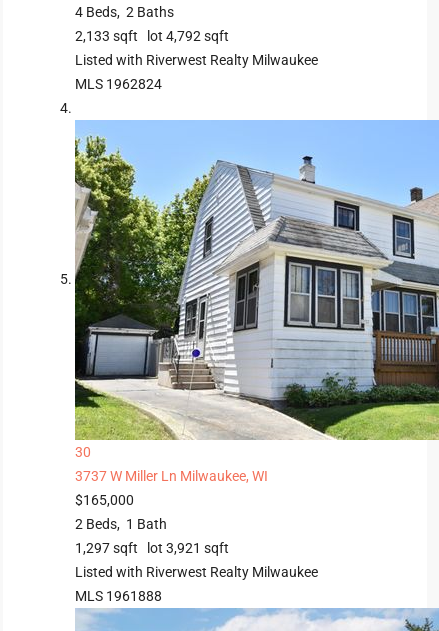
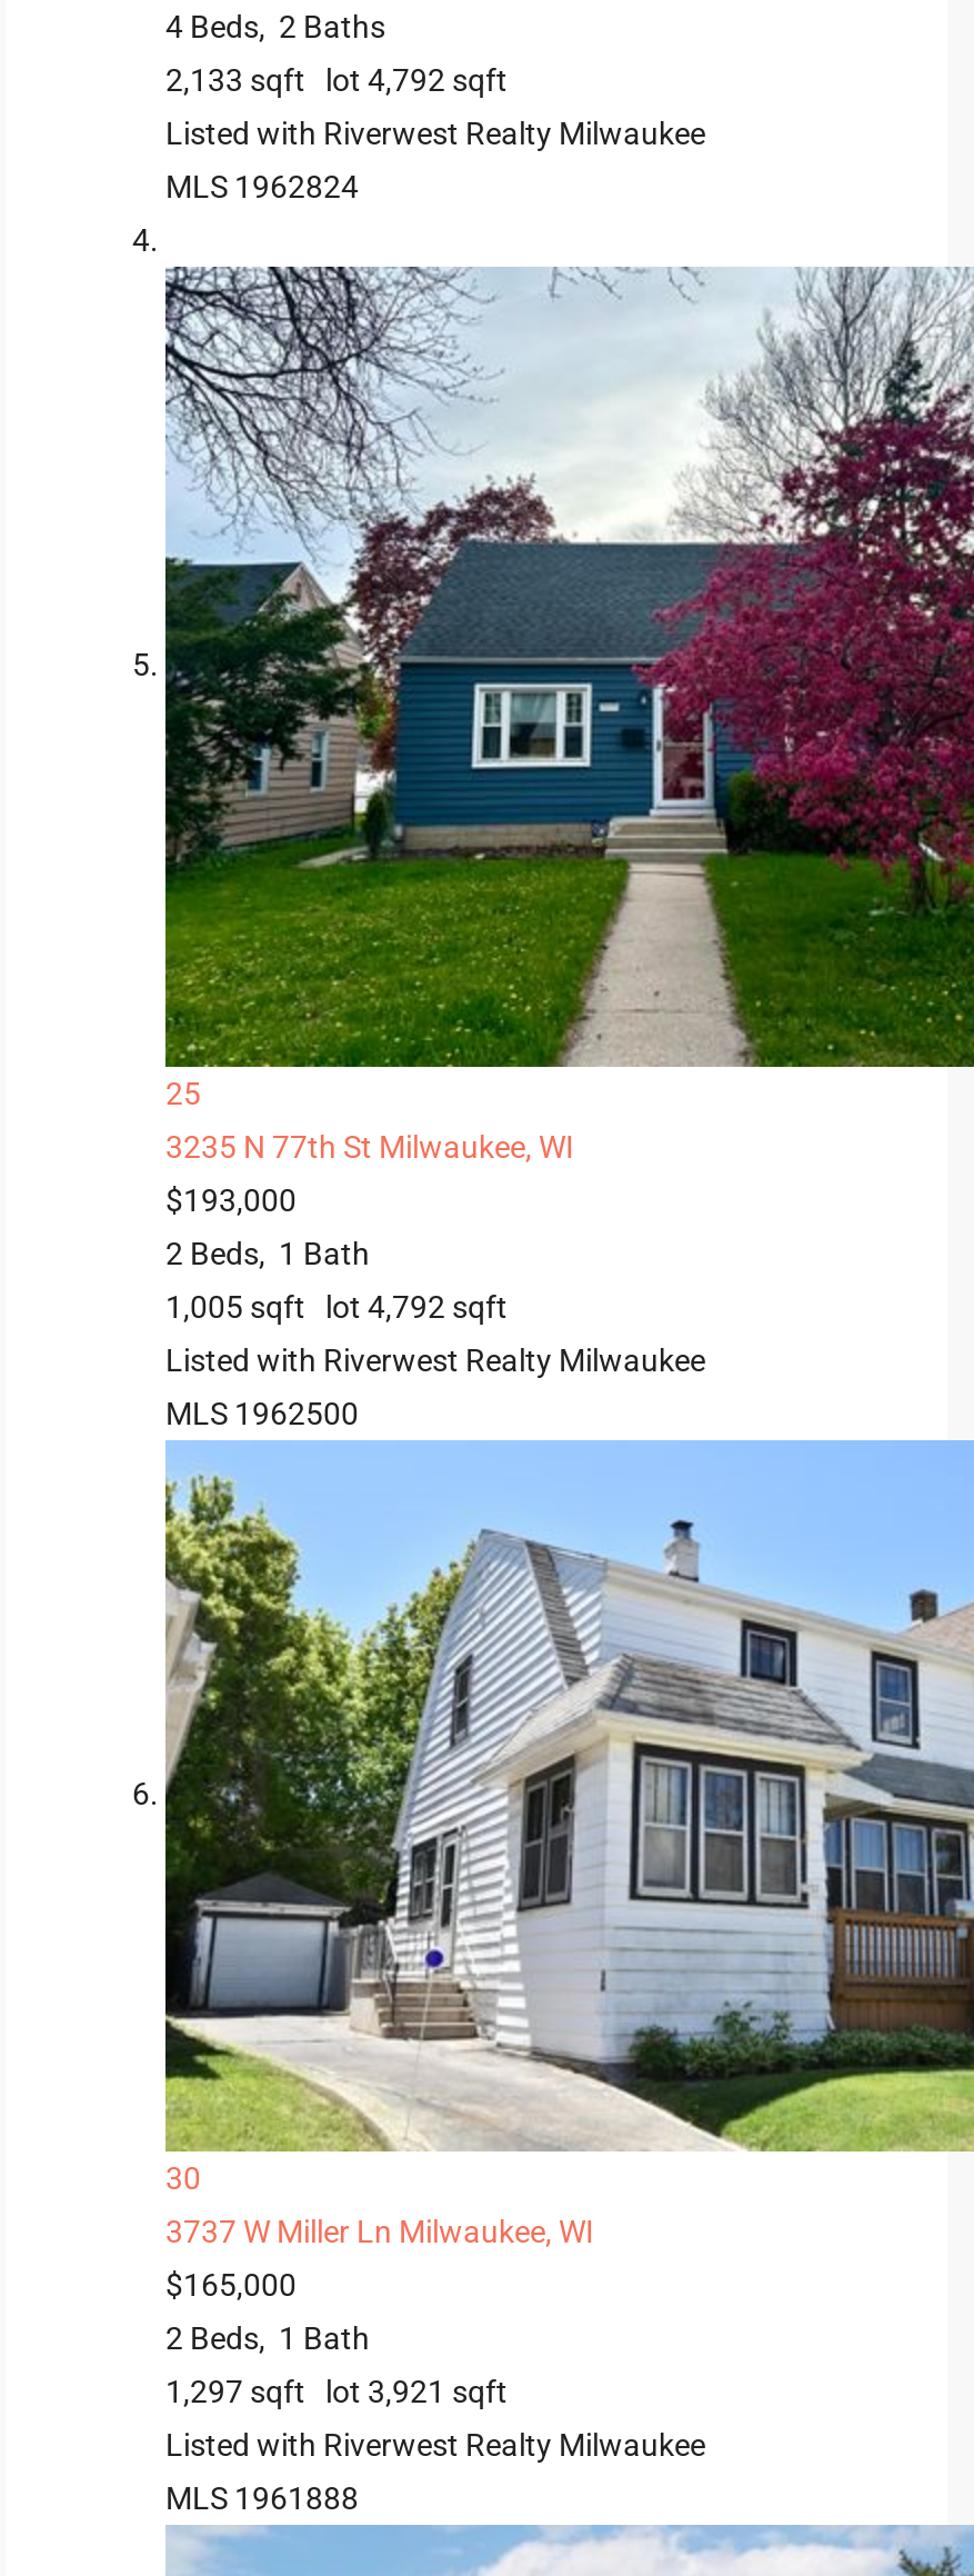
none -> [132,264,967,1431] [image] | 25 | 3235 N 77th St Milwaukee, WI | $193,000 | 2 Beds, 1 Bath | 1,005 sqft lot 4,792 sqft | Listed with Riverwest Realty Milwaukee | MLS 1962500

